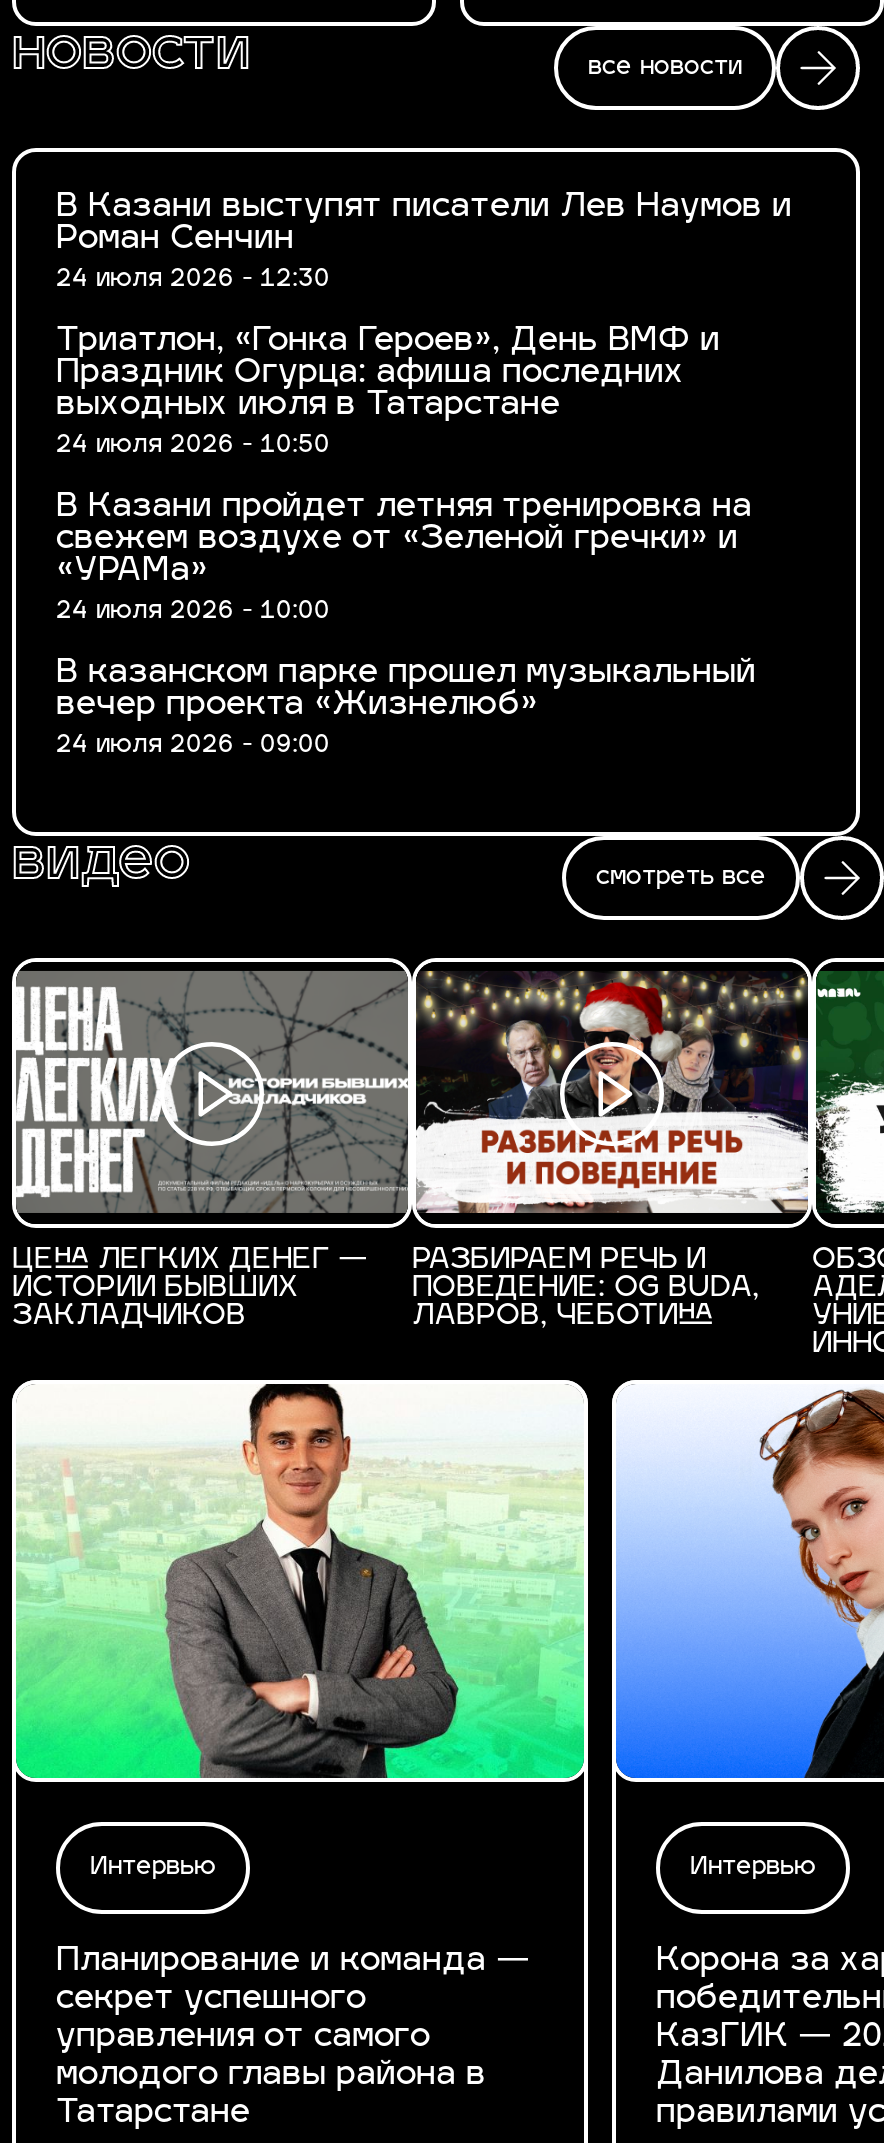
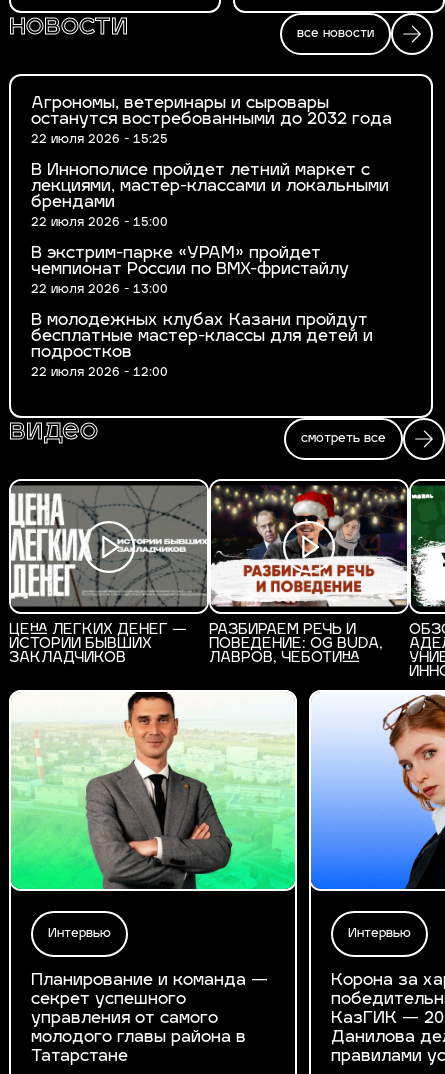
[56,192,792,292] В Казани выступят писатели Лев Наумов и | Роман Сенчин | 24 июля 2026 - 12:30 -> [31,96,392,146] Агрономы, ветеринары и сыровары | останутся востребованными до 2032 года | 22 июля 2026 - 15:25
[56,326,720,458] Триатлон, «Гонка Героев», День ВМФ и | Праздник Огурца: афиша последних | выходных июля в Татарстане | 24 июля 2026 - 10:50 -> [31,163,389,229] В Иннополисе пройдет летний маркет с | лекциями, мастер-классами и локальными | брендами | 22 июля 2026 - 15:00
[56,492,752,624] В Казани пройдет летняя тренировка на | свежем воздухе от «Зеленой гречки» и | «УРАМа» | 24 июля 2026 - 10:00 -> [31,246,349,296] В экстрим-парке «УРАМ» пройдет | чемпионат России по BMX-фристайлу | 22 июля 2026 - 13:00
[56,658,756,758] В казанском парке прошел музыкальный | вечер проекта «Жизнелюб» | 24 июля 2026 - 09:00 -> [31,313,373,379] В молодежных клубах Казани пройдут | бесплатные мастер-классы для детей и | подростков | 22 июля 2026 - 12:00

